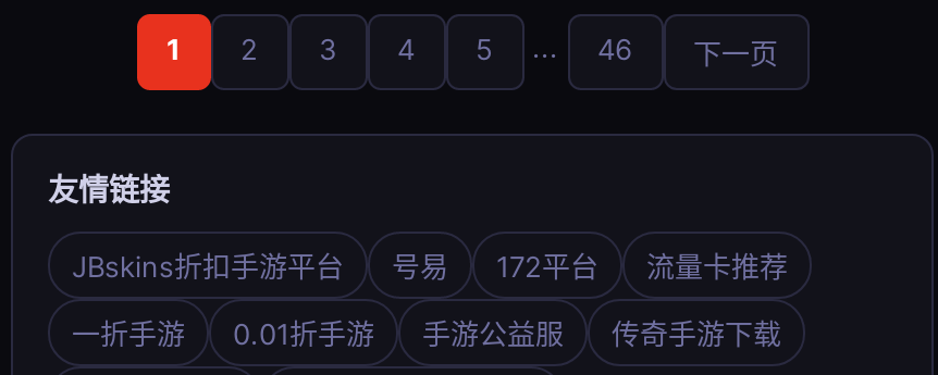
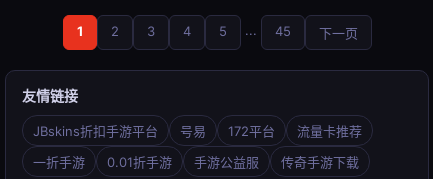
[597,31,632,66] 46 -> [274,23,290,39] 45

